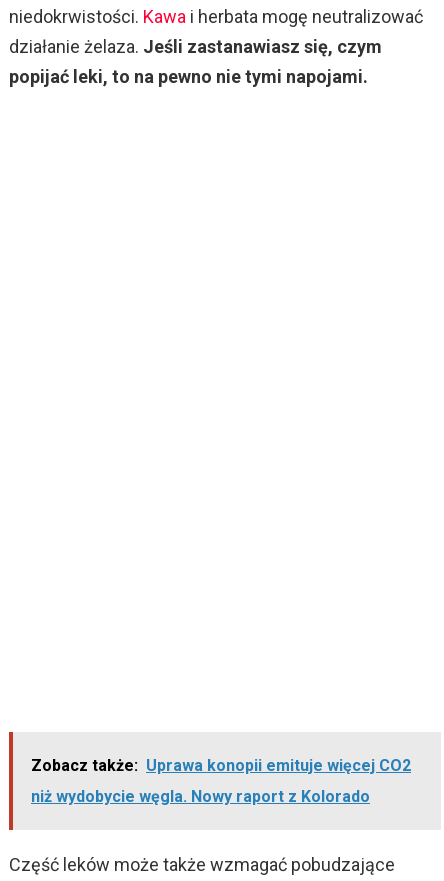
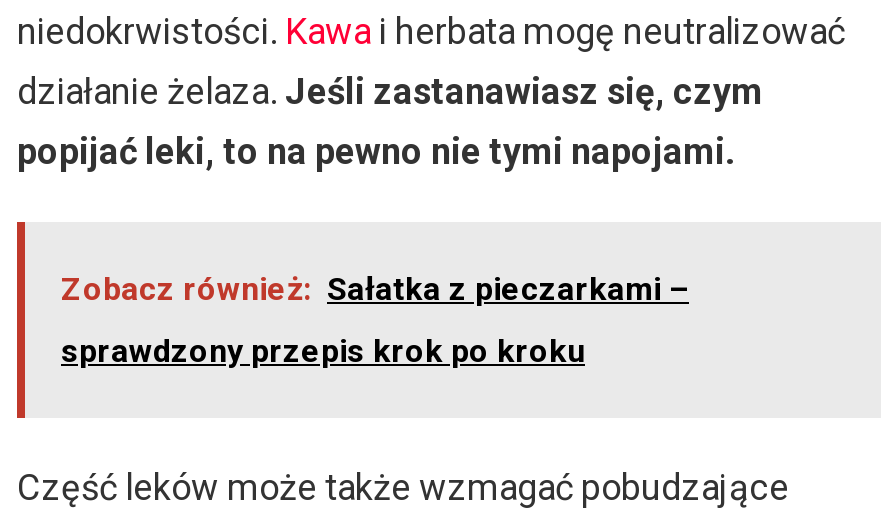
[31,756,411,775] Zobacz także: Uprawa konopii emituje więcej CO2 -> [61,270,689,308] Zobacz również: Sałatka z pieczarkami –
[31,787,370,806] niż wydobycie węgla. Nowy raport z Kolorado -> [61,332,585,370] sprawdzony przepis krok po kroku

